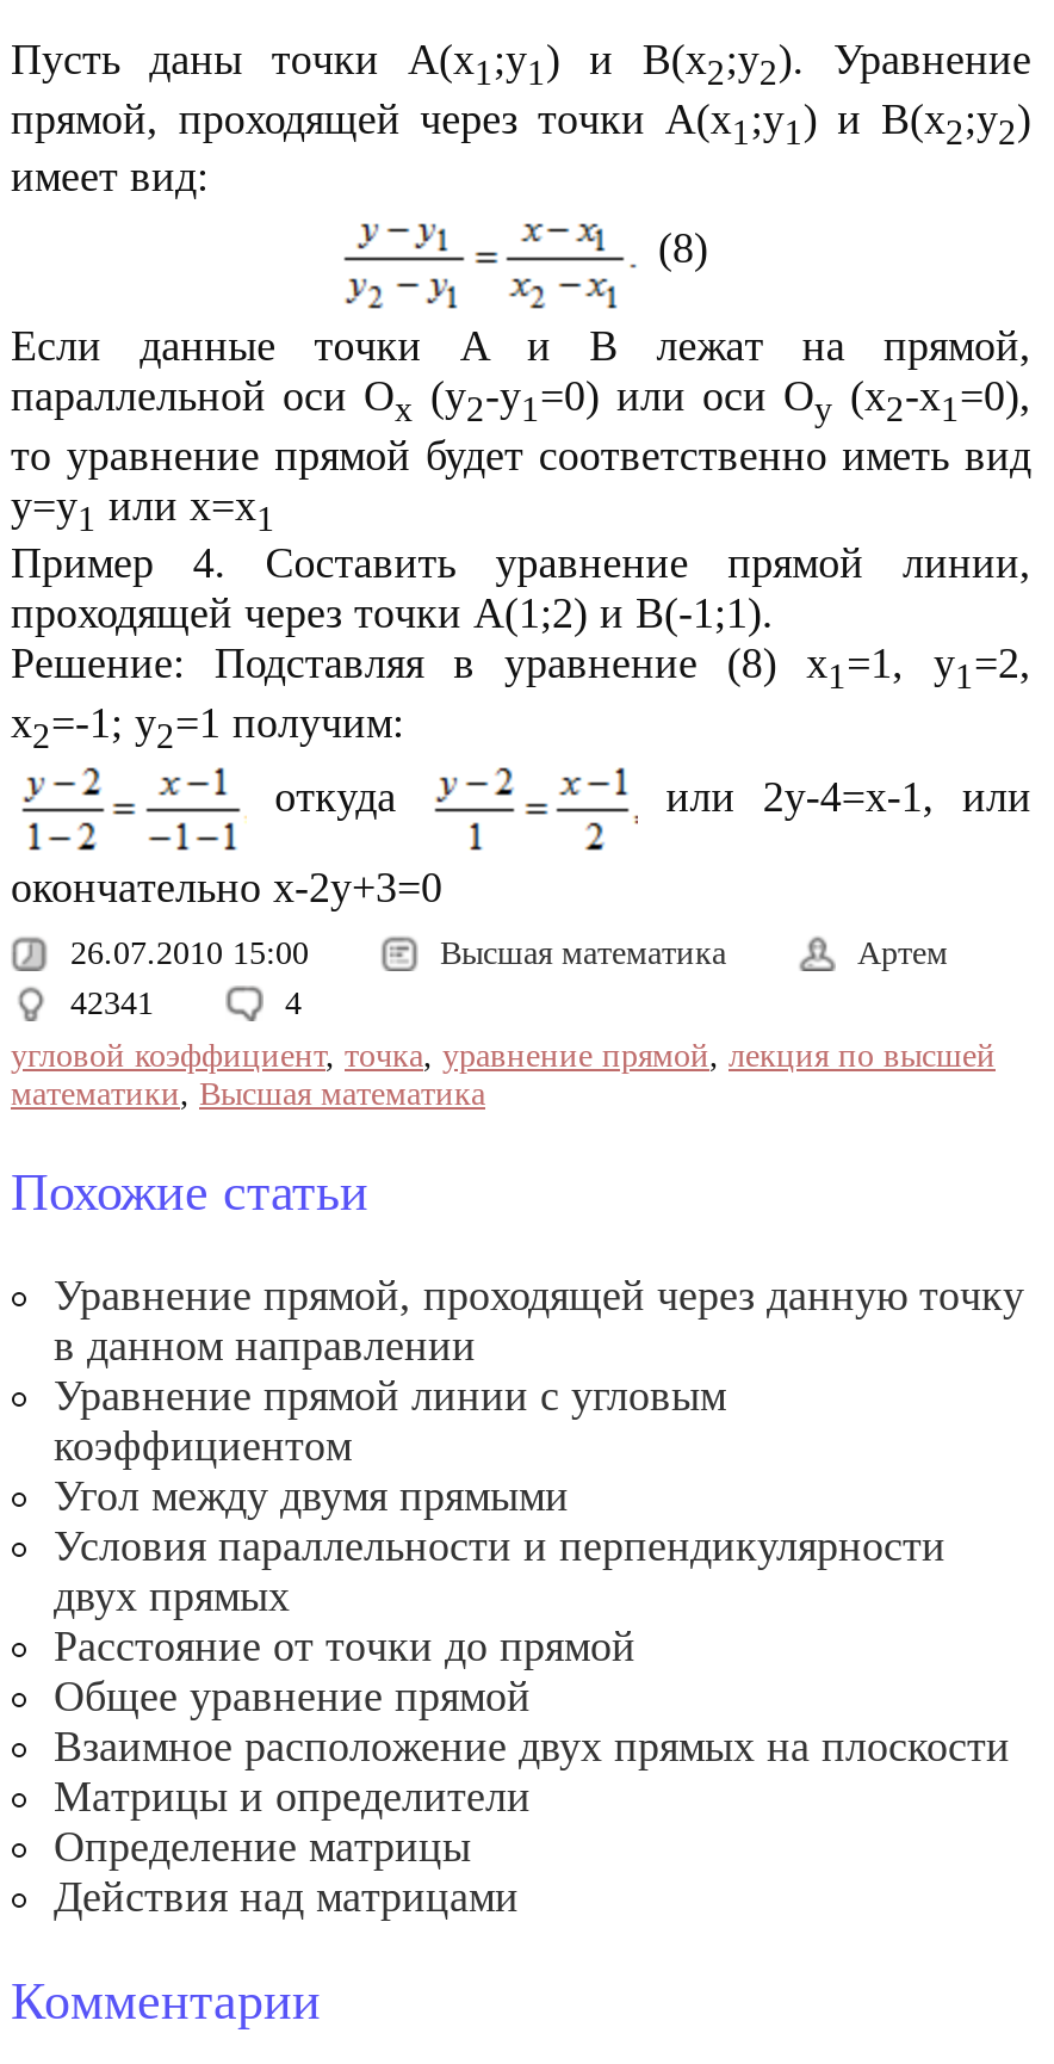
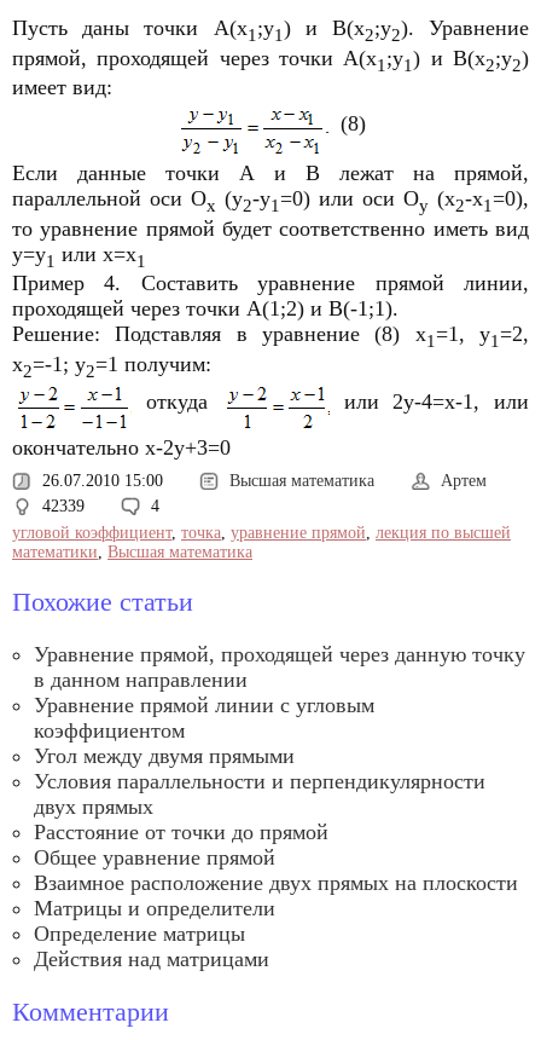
[70,985,154,1020] 42341 -> [42,497,85,515] 42339

